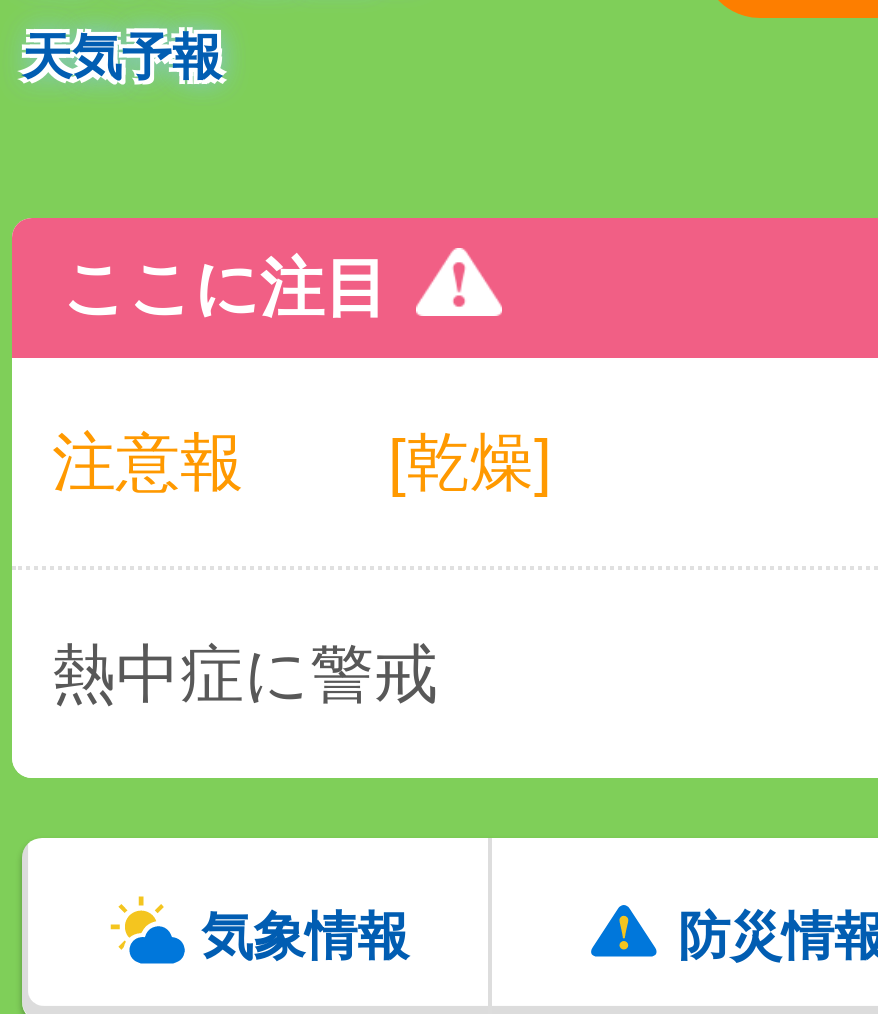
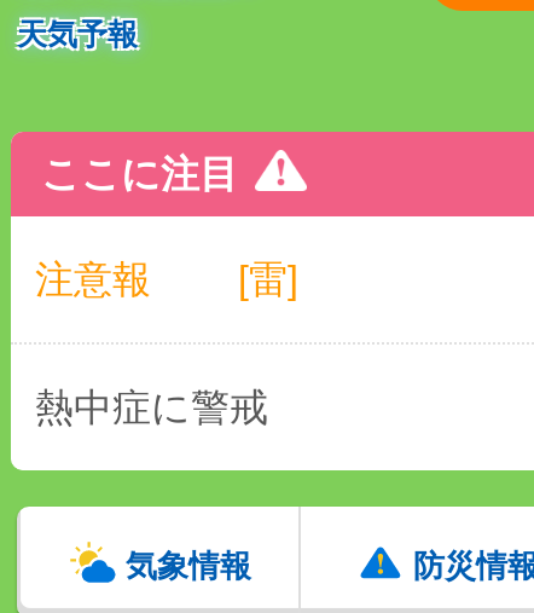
[388,426,552,498] [乾燥] -> [238,258,298,301] [雷]

